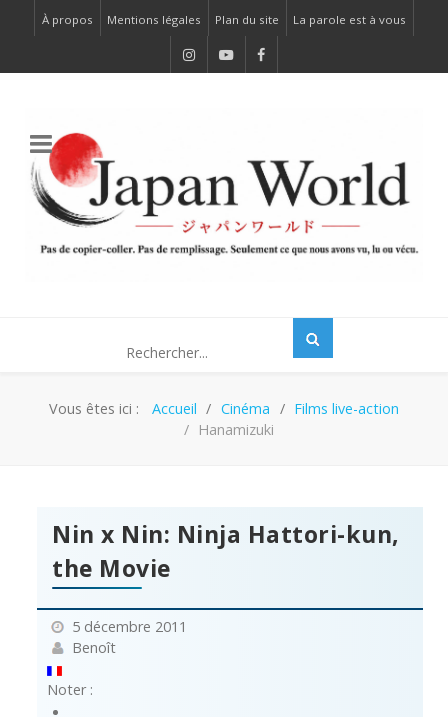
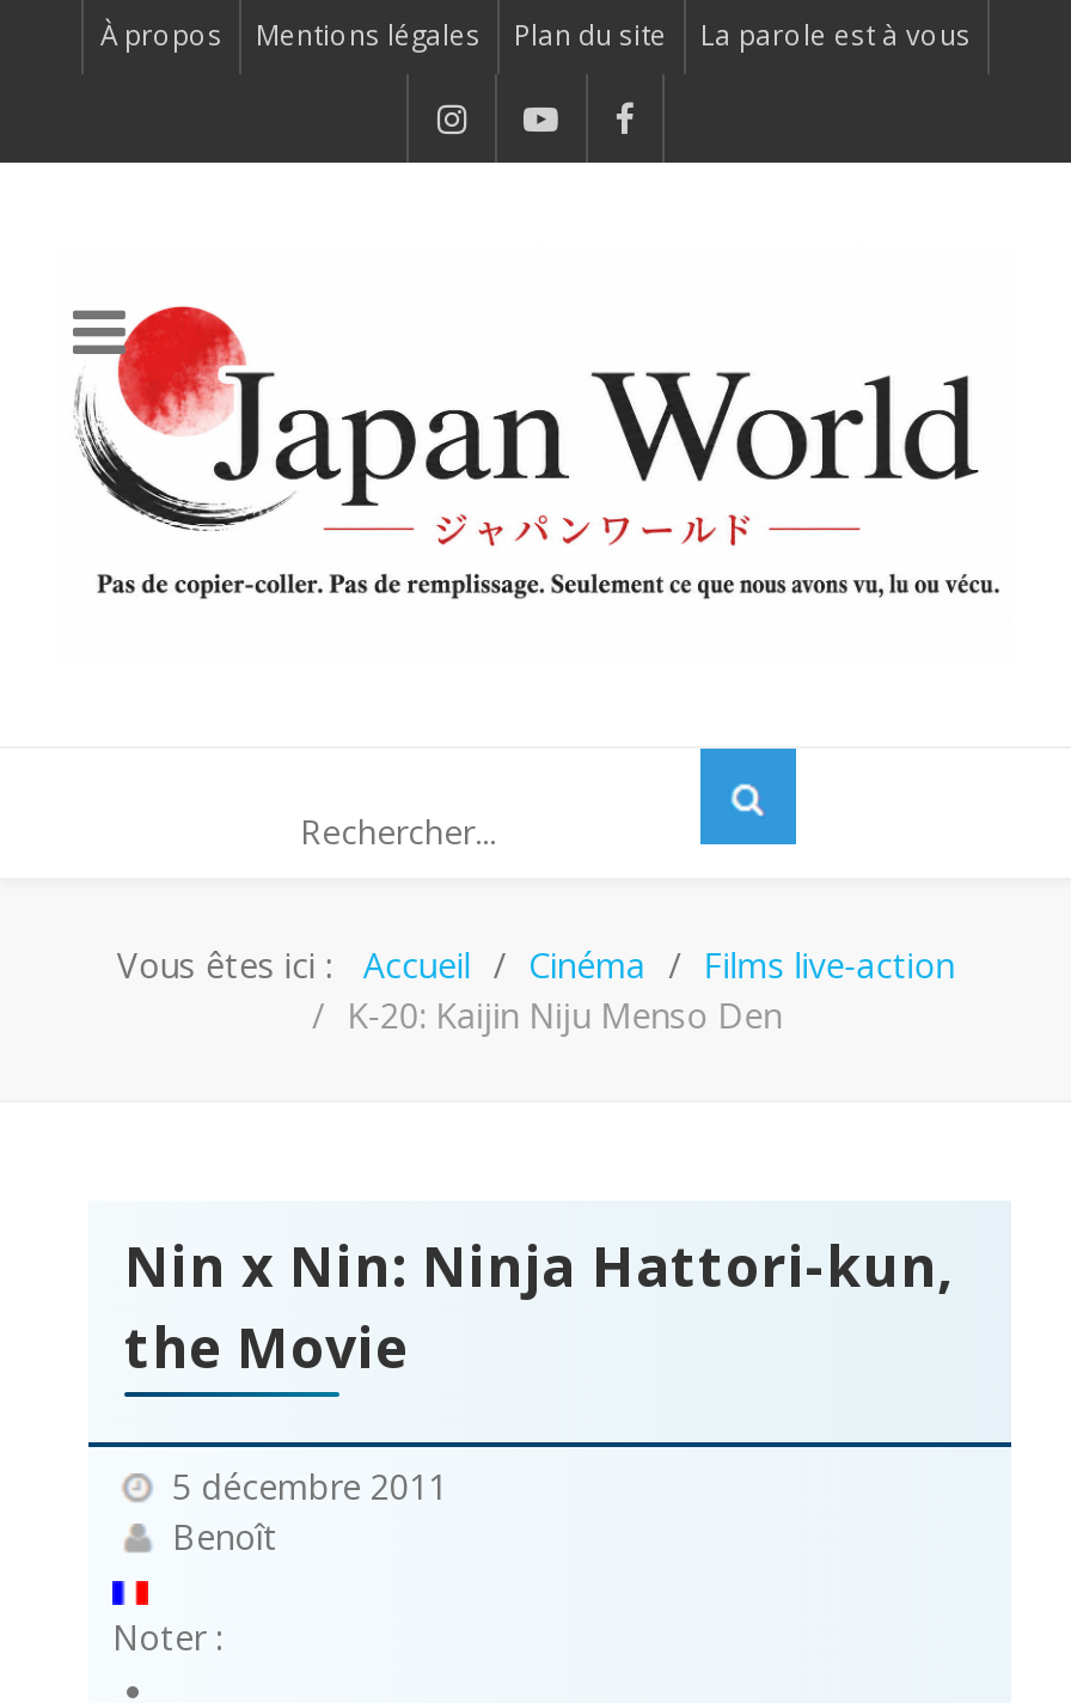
[198,420,274,439] Hanamizuki -> [347,994,782,1039] K-20: Kaijin Niju Menso Den

